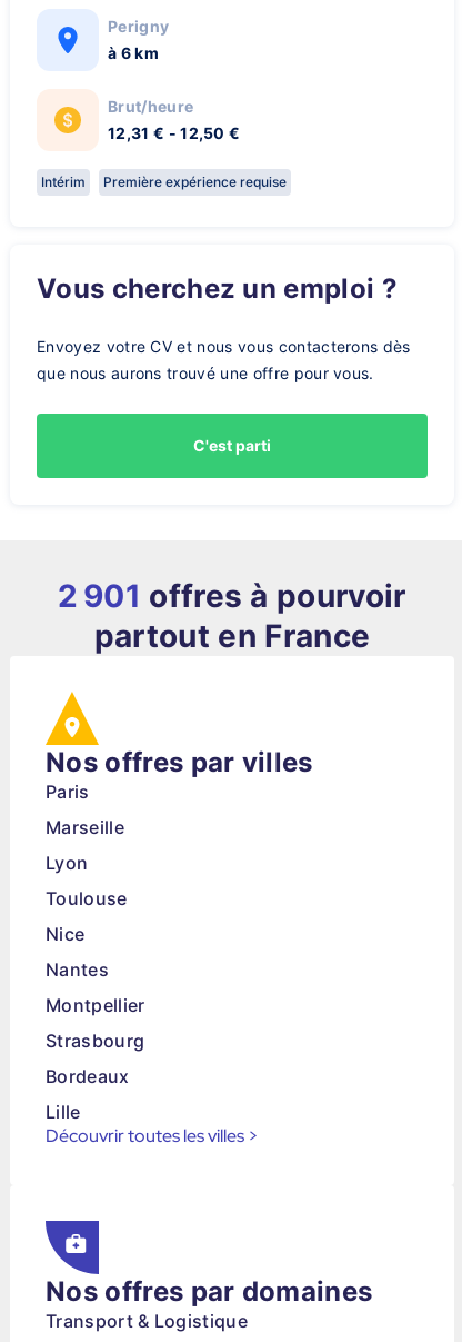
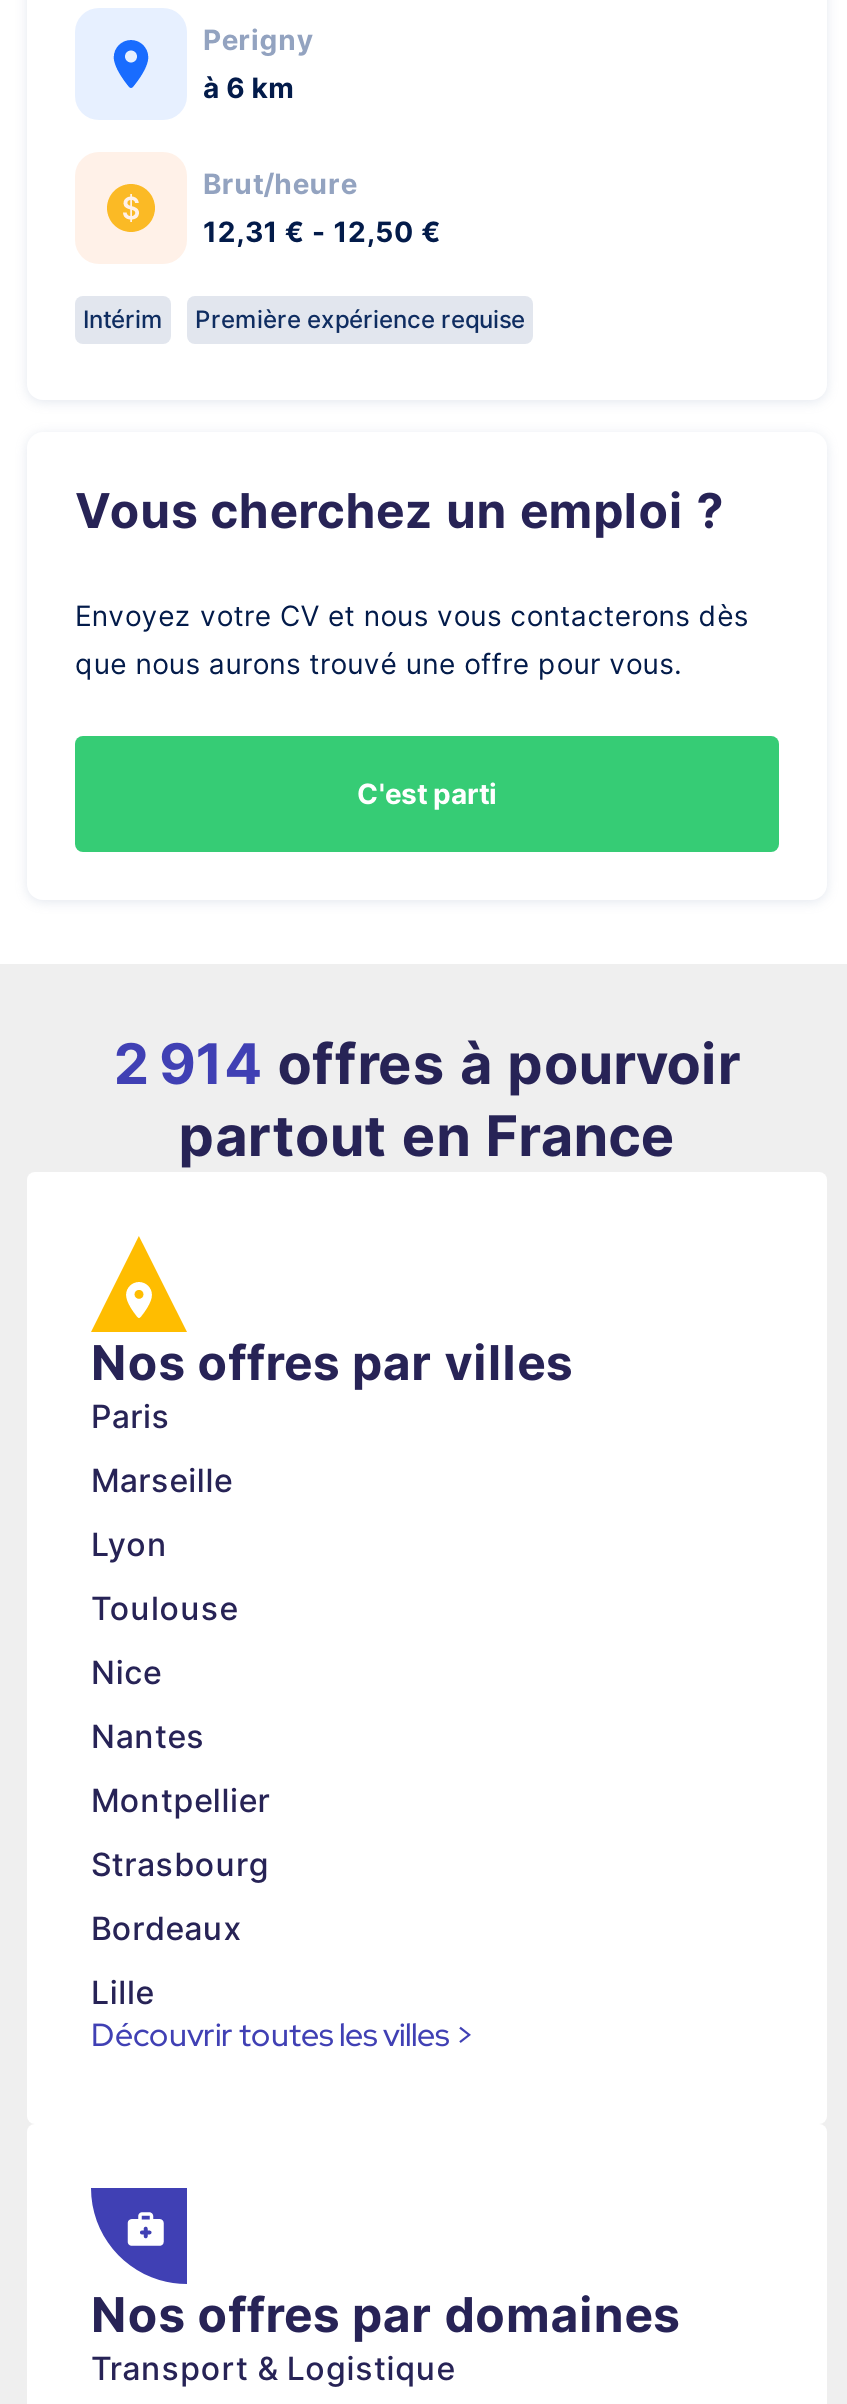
[58,577,406,615] 2 901 offres à pourvoir -> [114,1030,740,1098] 2 914 offres à pourvoir

